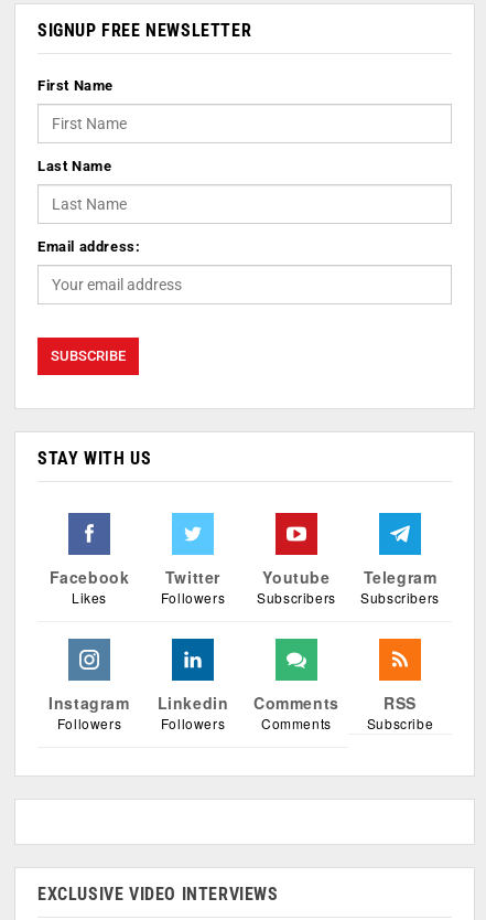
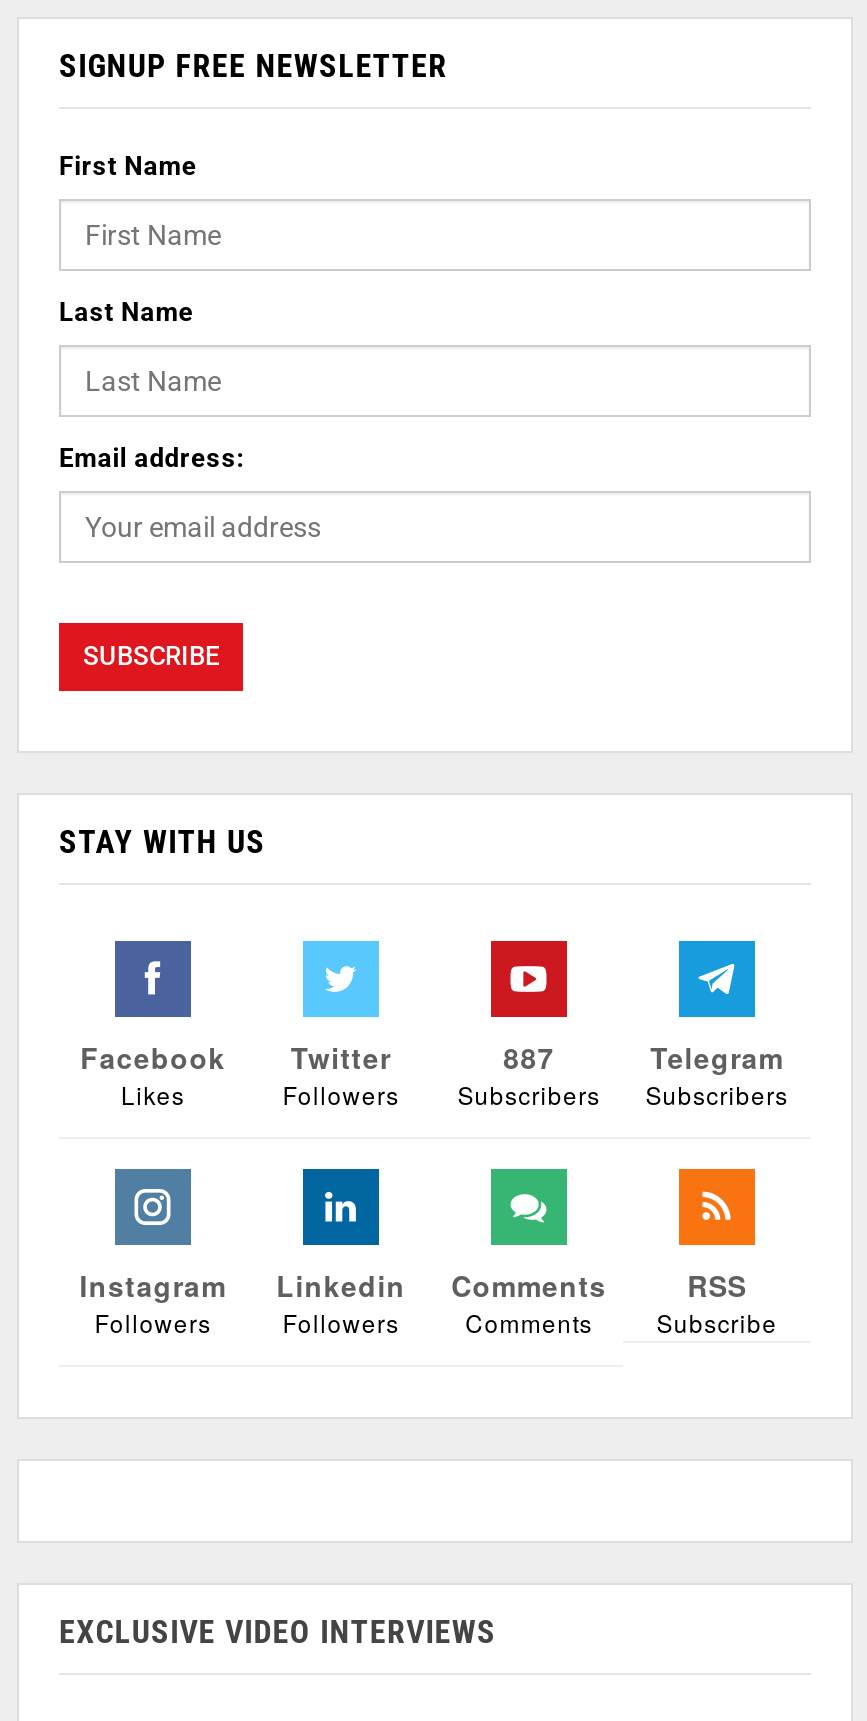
[263,566,330,589] Youtube -> [503,1038,555,1078] 887

